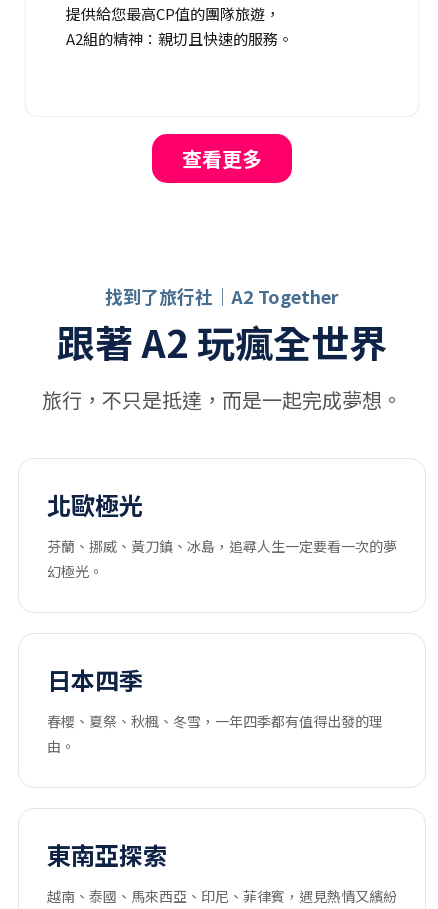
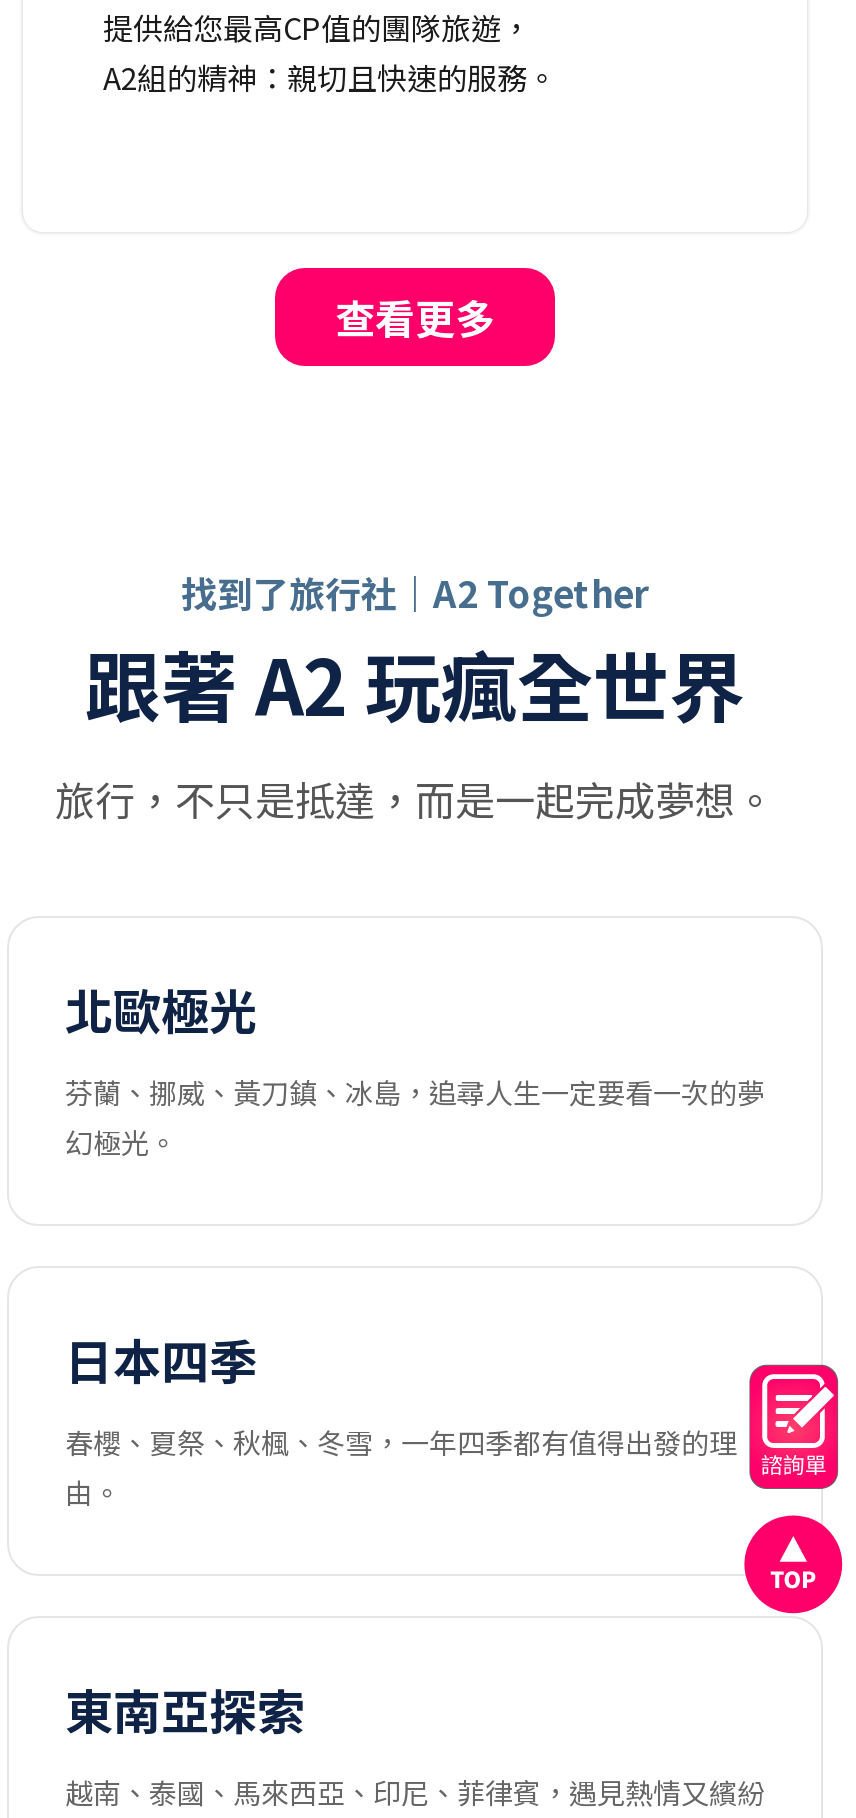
none -> [747,1362,841,1492] [image]
none -> [741,1514,845,1616] [image]

